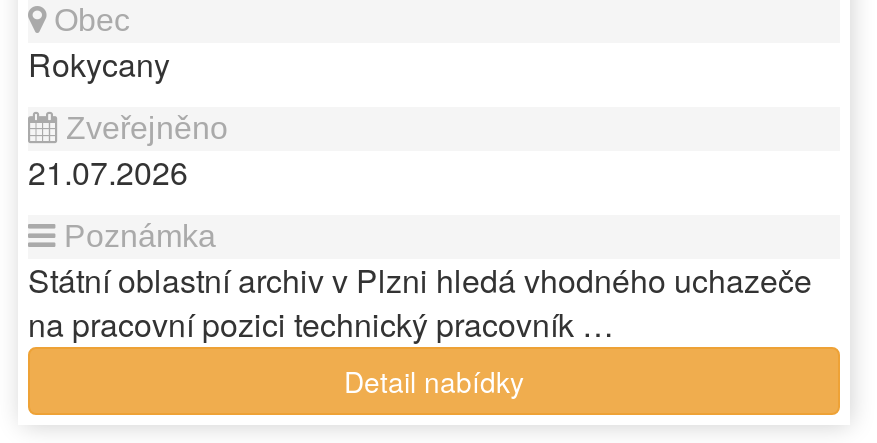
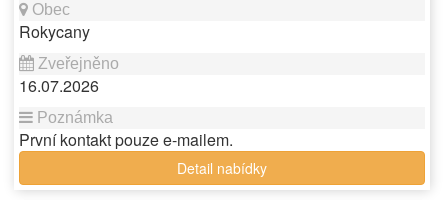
[28,149,188,195] 21.07.2026 -> [19,74,99,97] 16.07.2026
[28,257,812,347] Státní oblastní archiv v Plzni hledá vhodného uchazeče | na pracovní pozici technický pracovník … -> [19,128,233,151] První kontakt pouze e-mailem.

